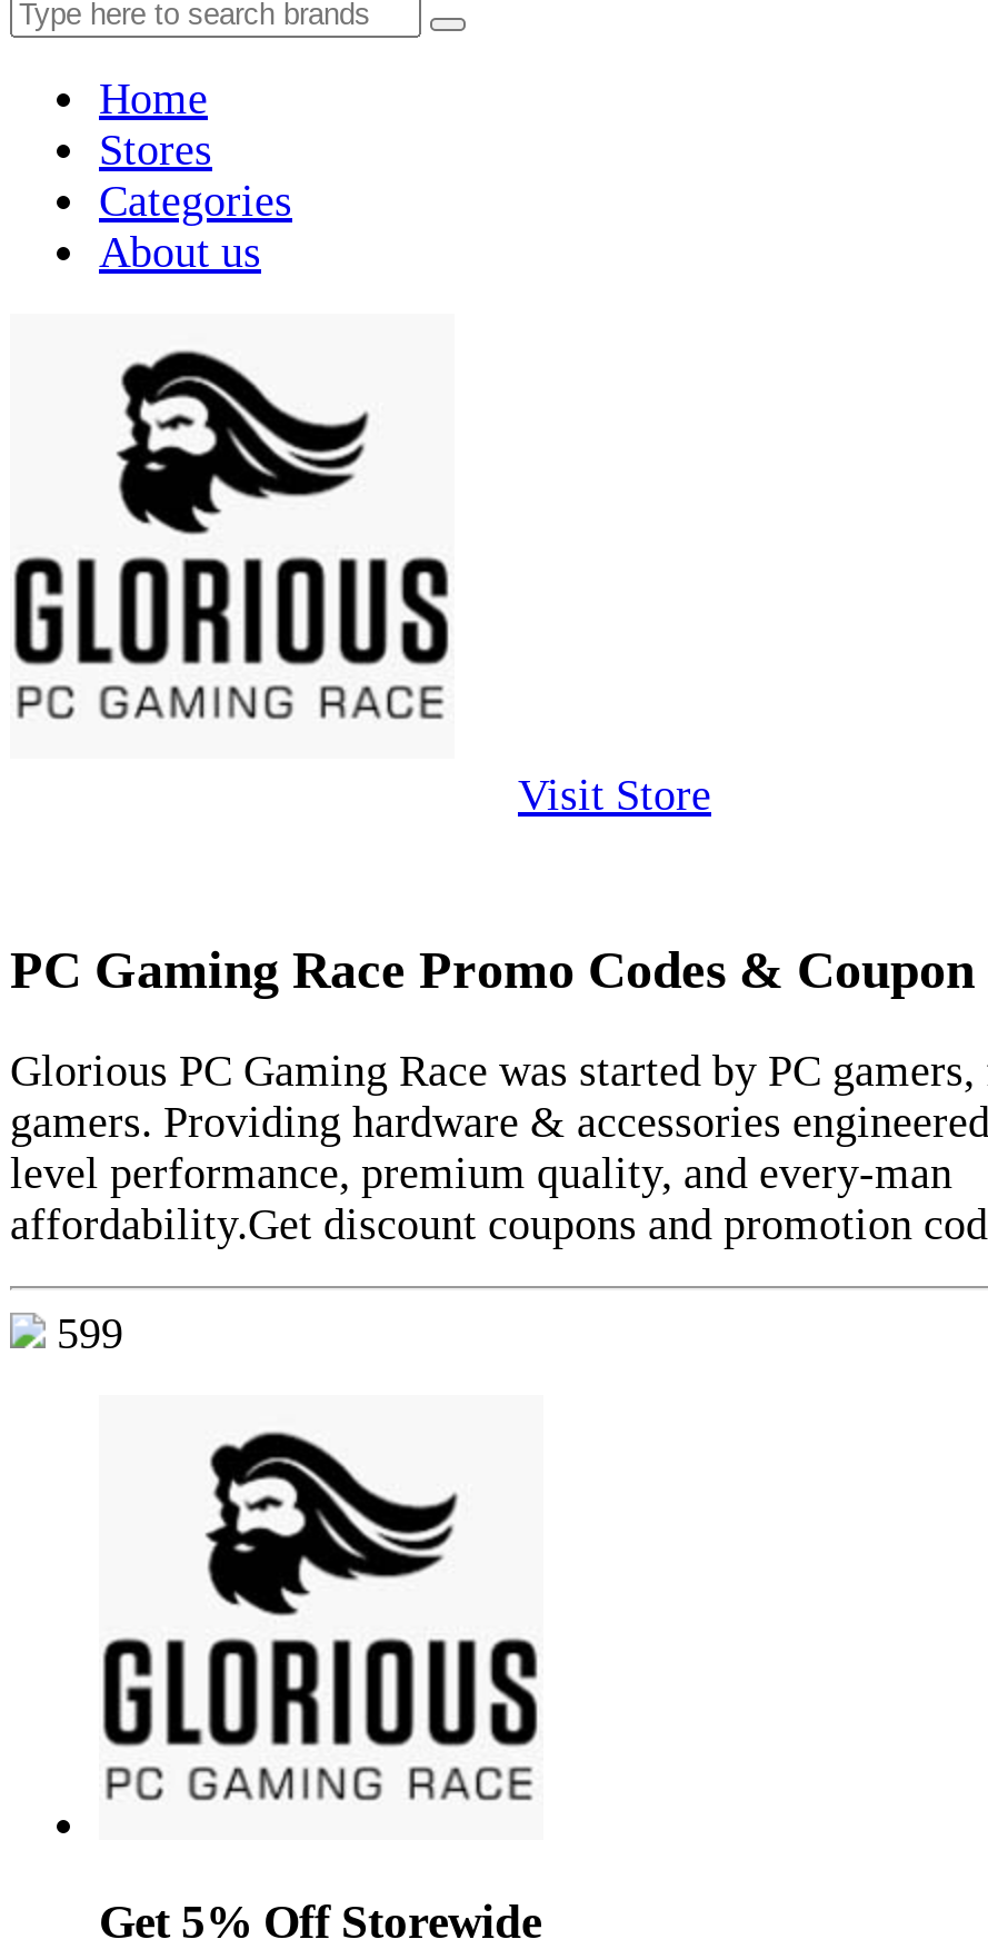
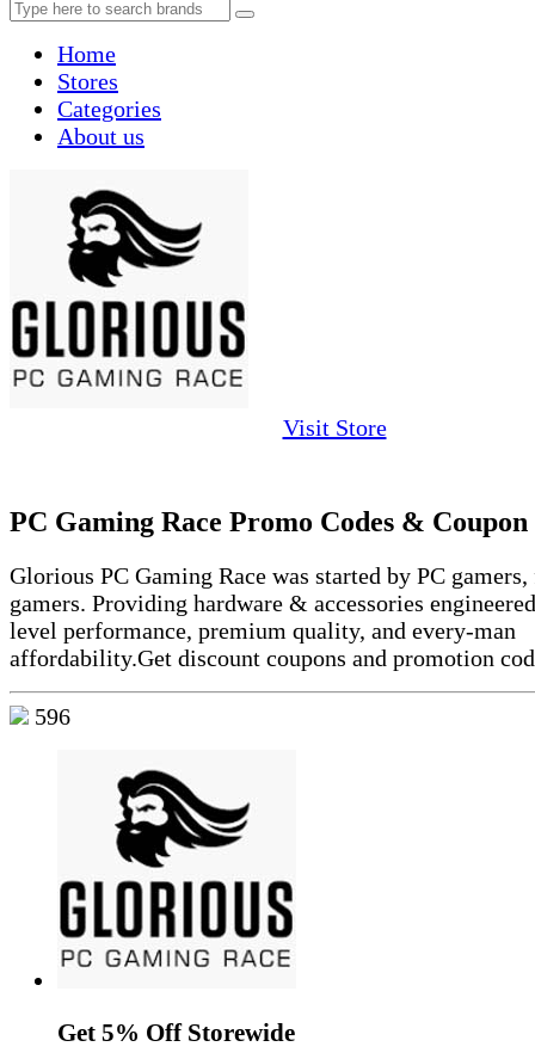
[46,1308,123,1357] 599 -> [29,703,70,729] 596

